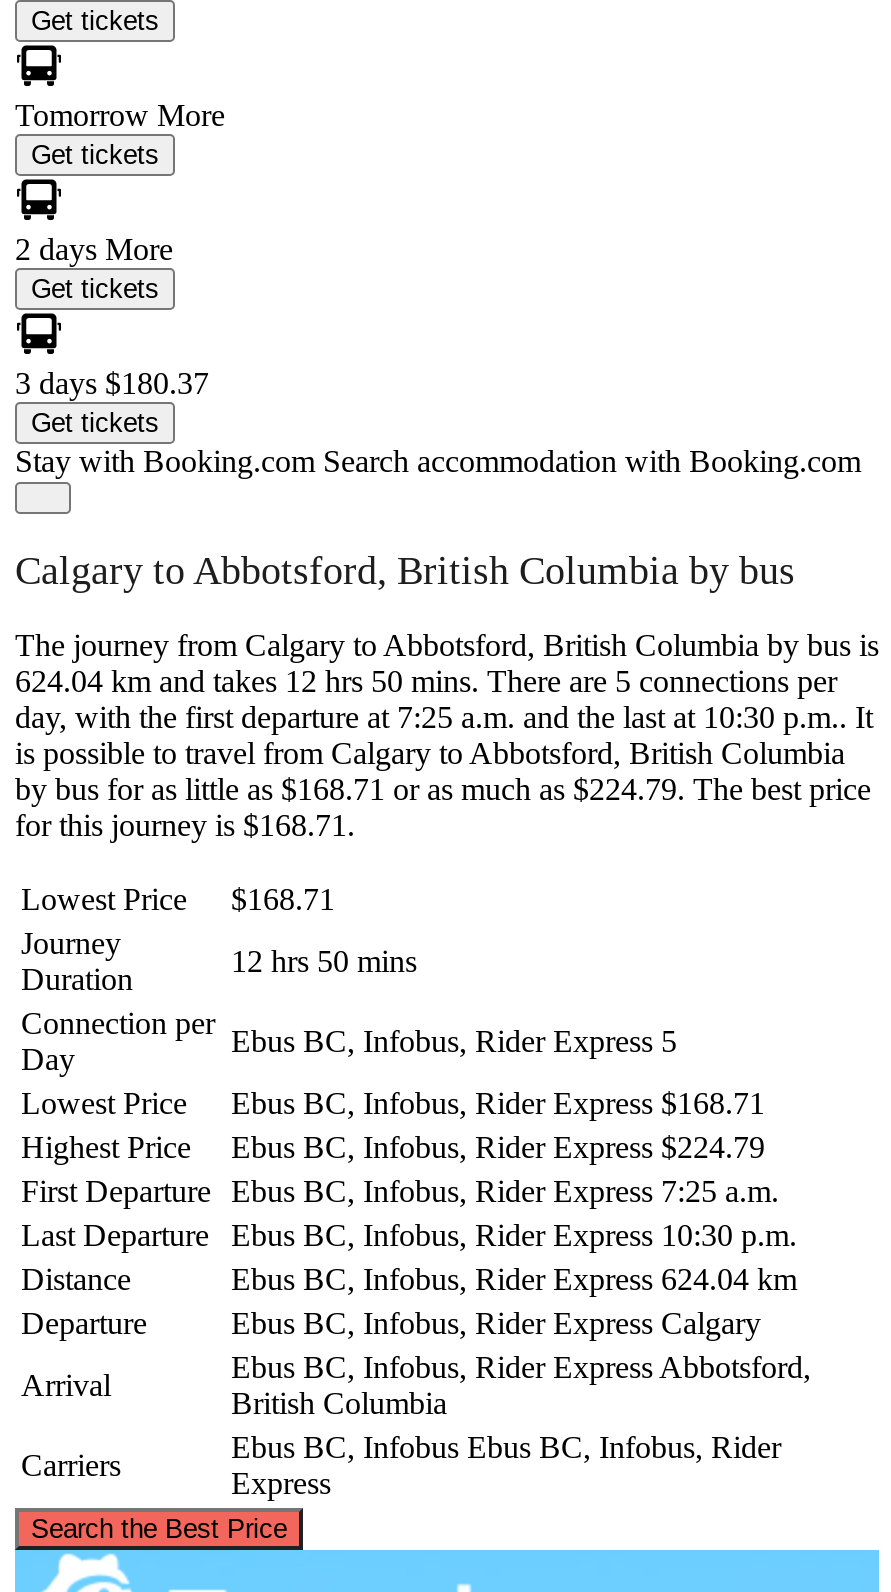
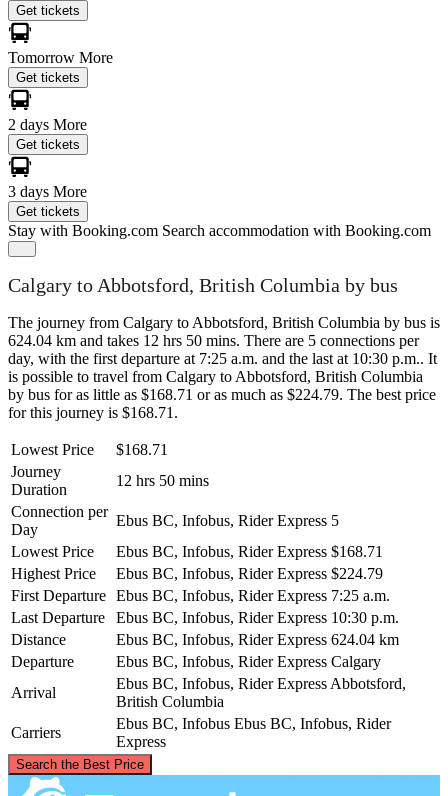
[15,365,209,399] 3 days $180.37 -> [8,182,87,199] 3 days More

